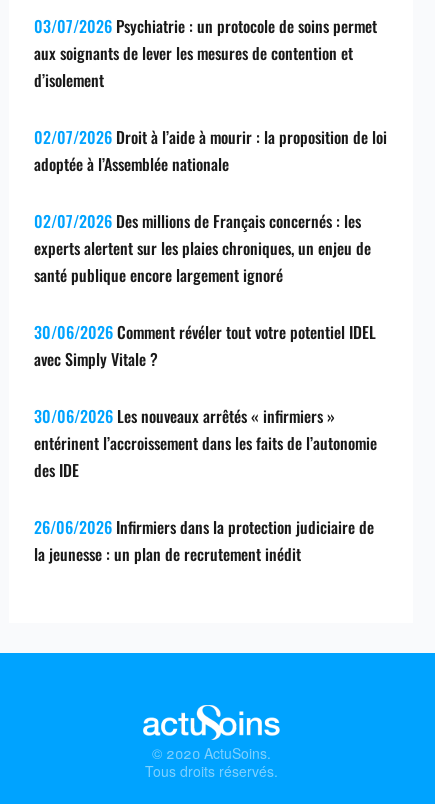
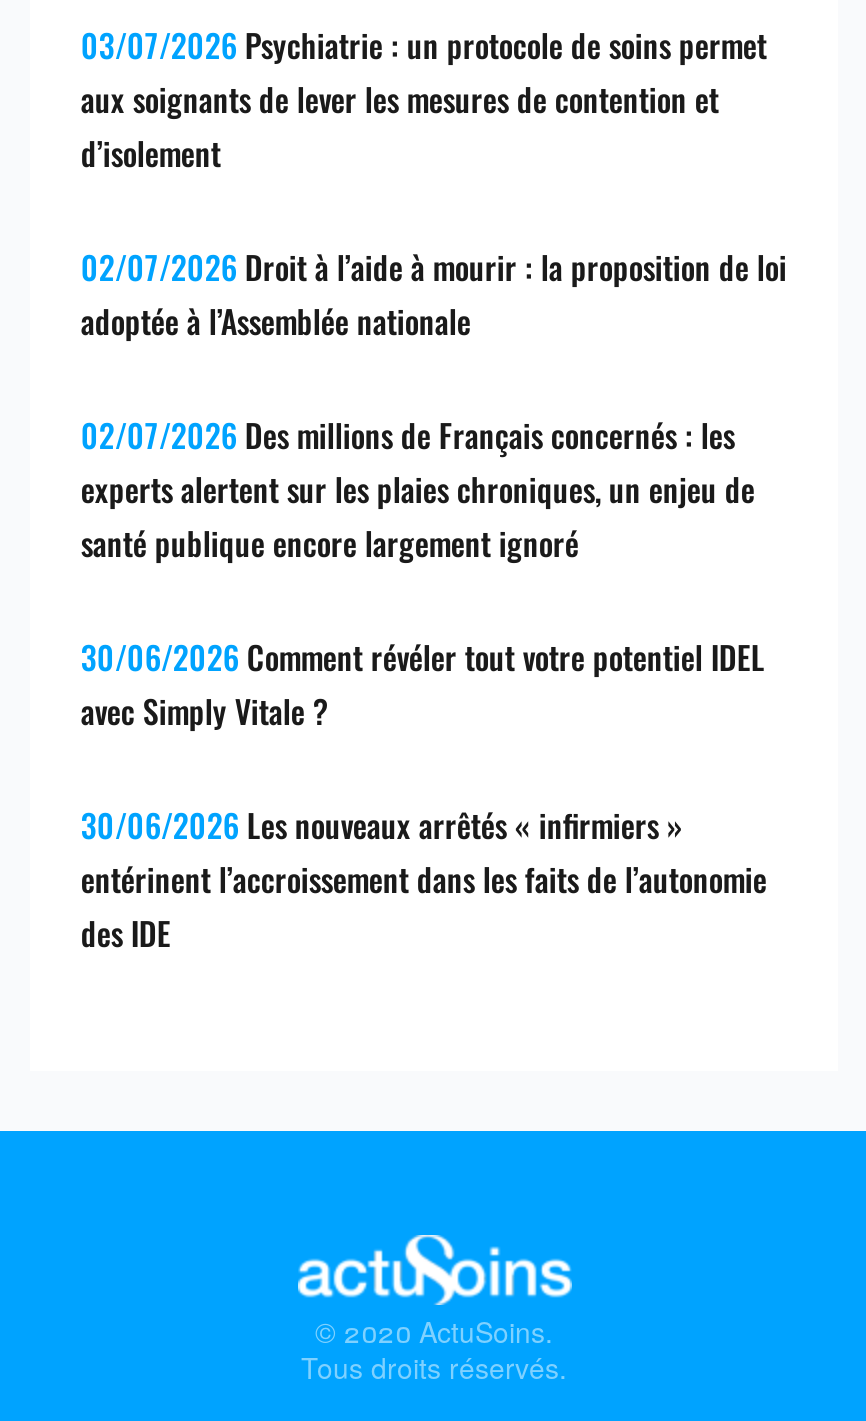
[34,515,374,566] 26/06/2026 Infirmiers dans la protection judiciaire de | la jeunesse : un plan de recrutement inédit -> none

